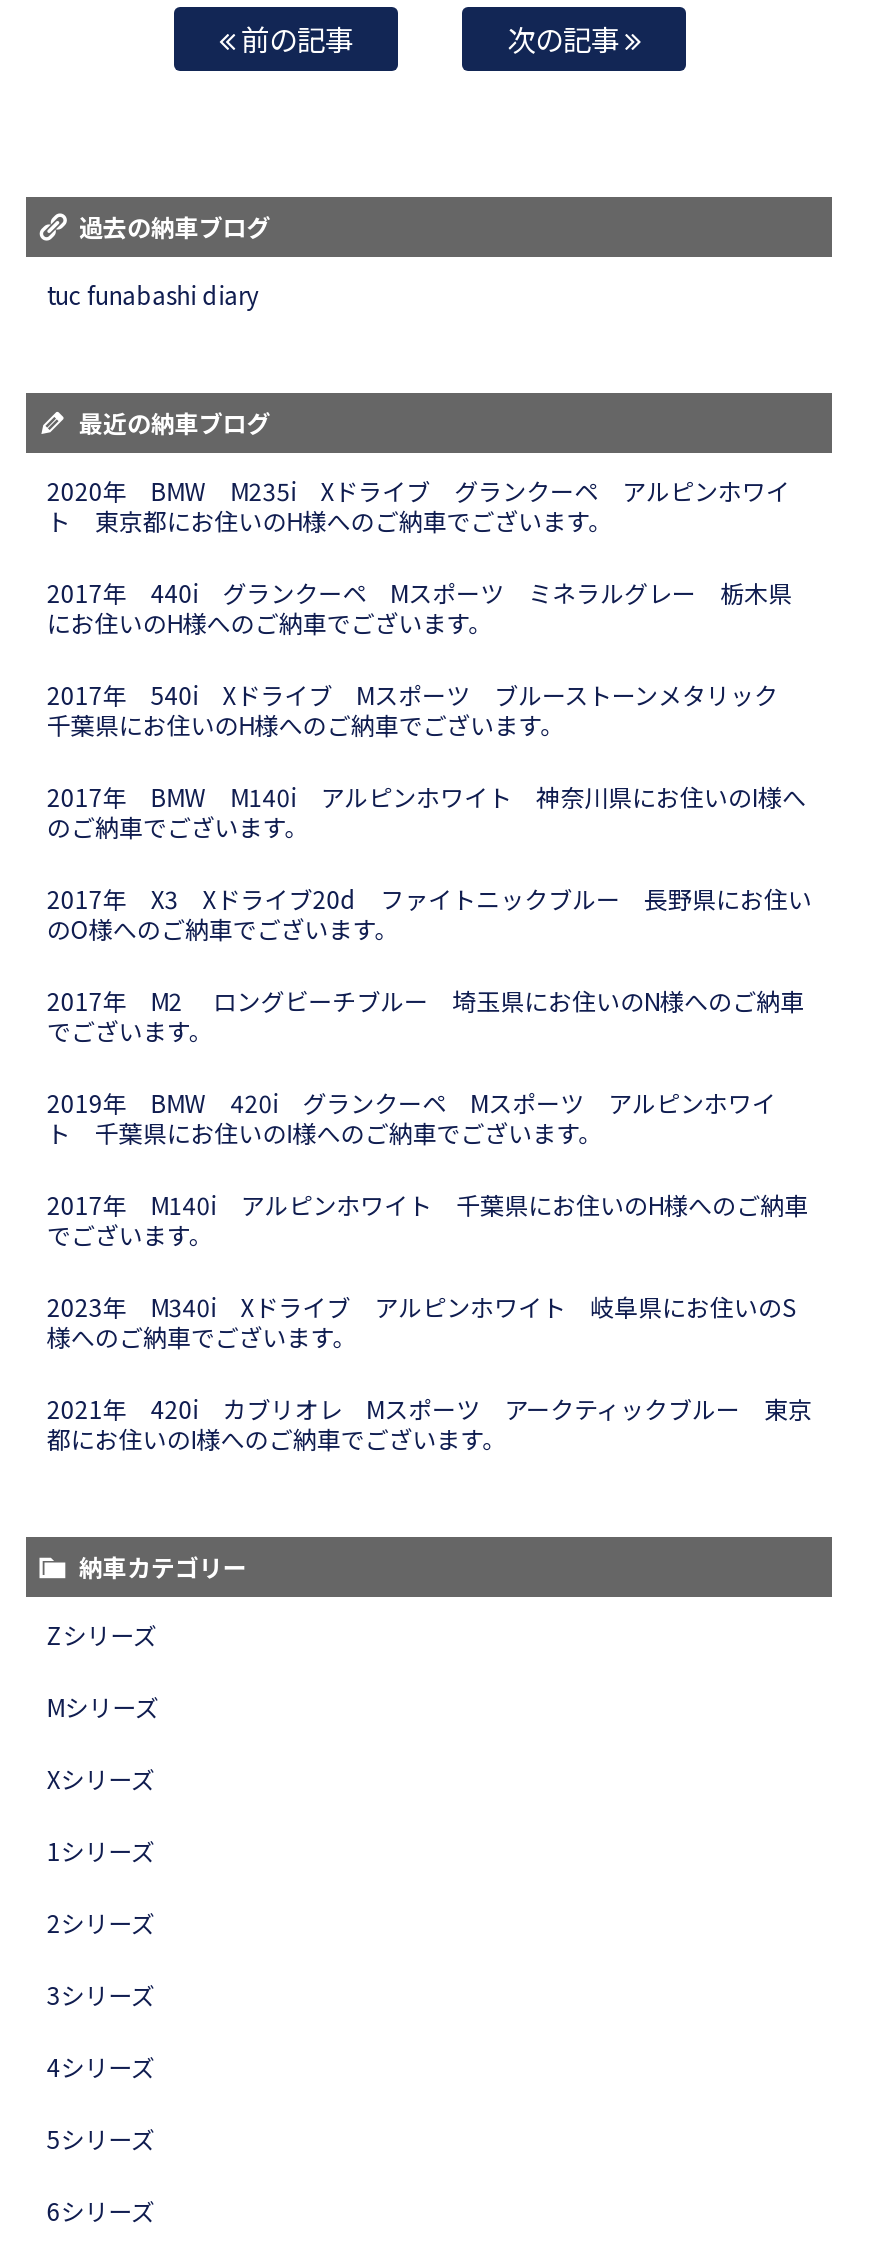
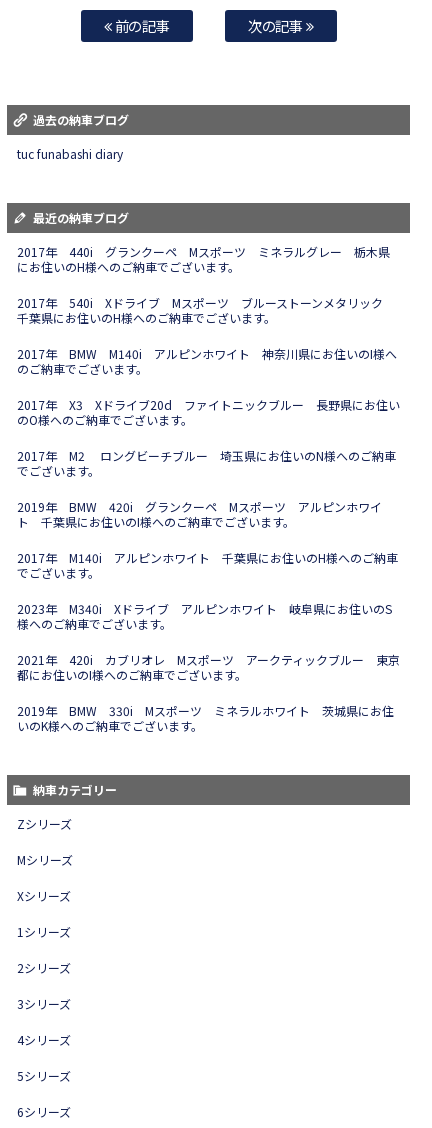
[47,472,790,536] 2020年 BMW M235i Xドライブ グランクーペ アルピンホワイ | ト 東京都にお住いのH様へのご納車でございます。 -> none
moved [47,574,812,1454] -> [17,243,400,683]: 2017年 440i グランクーペ Mスポーツ ミネラルグレー 栃木県 | にお住いのH様へのご納車でございます。 | 2017年 540i Xドライブ Mスポーツ ブルーストーンメタリック | ... | 2021年 420i カブリオレ Mスポーツ アークティックブルー 東京 | 都にお住いのI様へのご納車でございます。
none -> [17,702,394,734] 2019年 BMW 330i Mスポーツ ミネラルホワイト 茨城県にお住 | いのK様へのご納車でございます。

